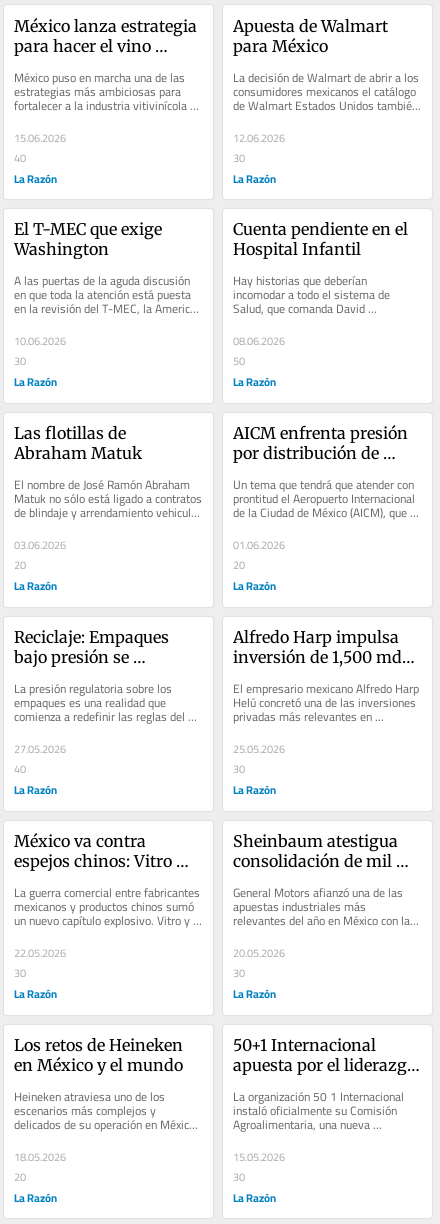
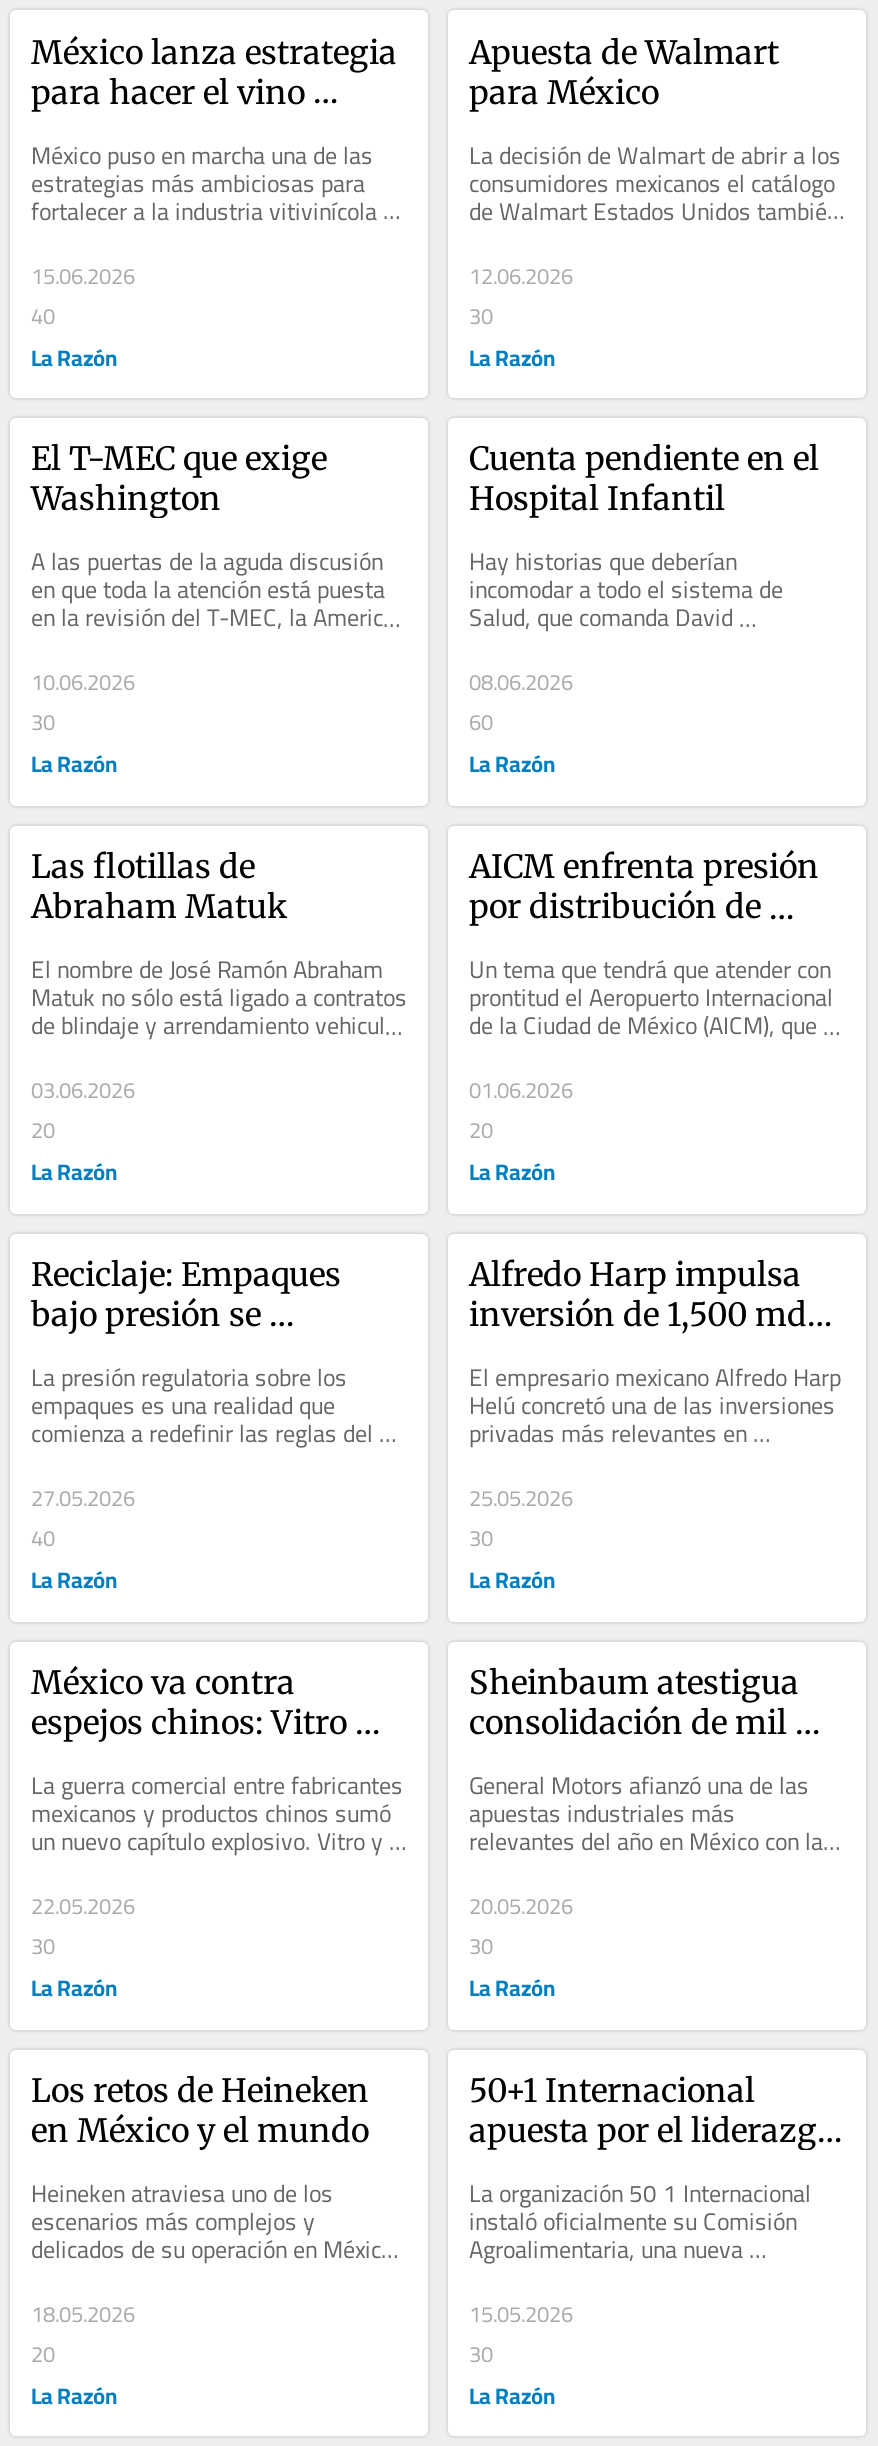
[233,351,245,371] 50 -> [469,703,493,743] 60

